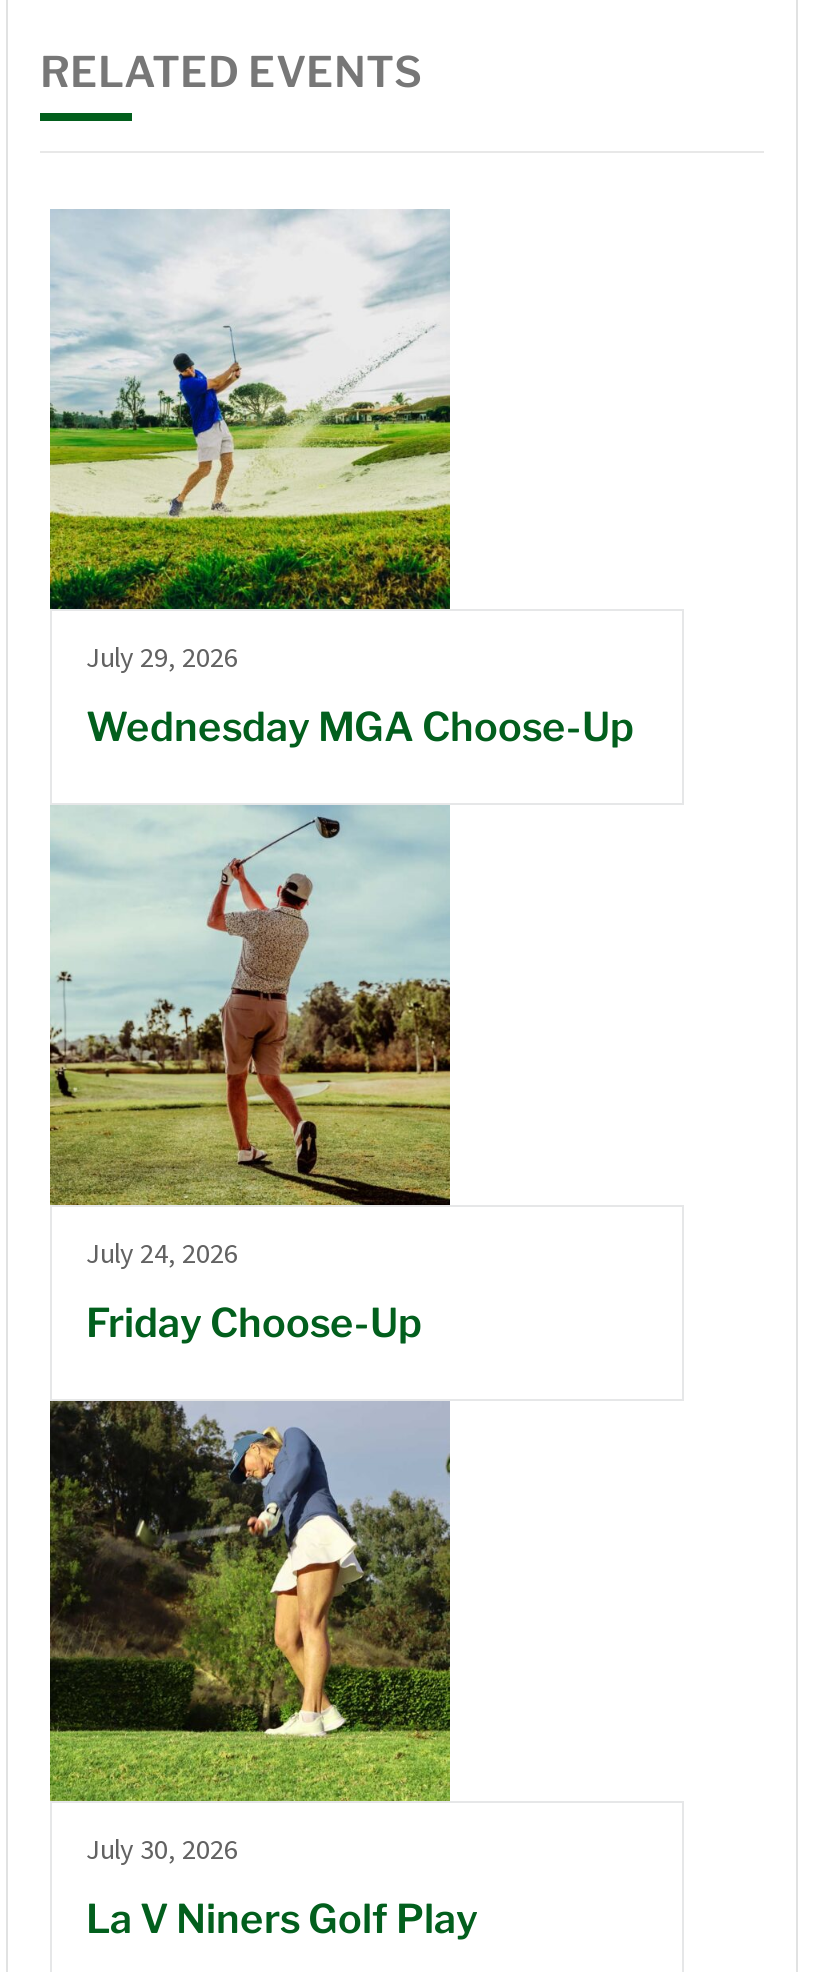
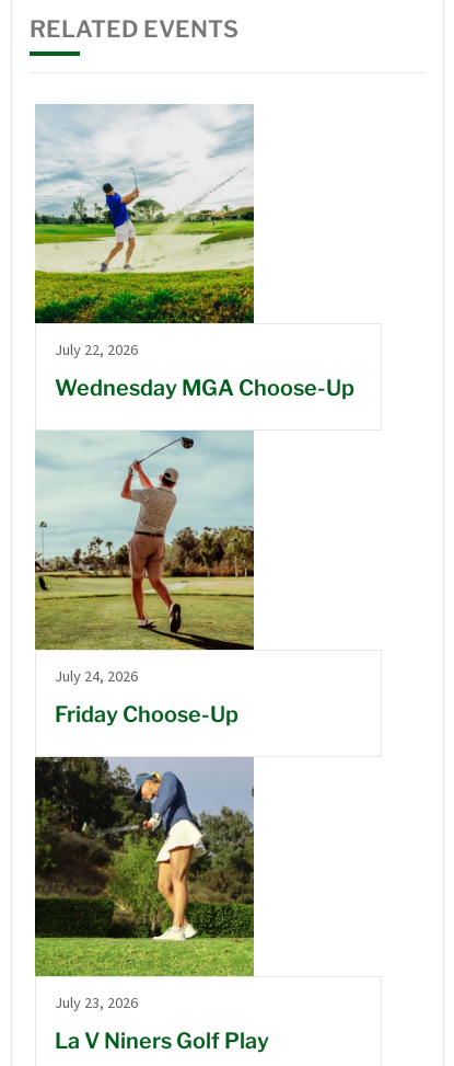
[86,639,238,675] July 29, 2026 -> [55,340,138,359] July 22, 2026
[86,1831,238,1867] July 30, 2026 -> [55,993,138,1012] July 23, 2026

